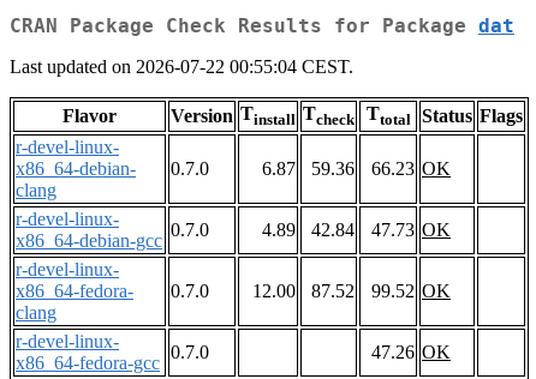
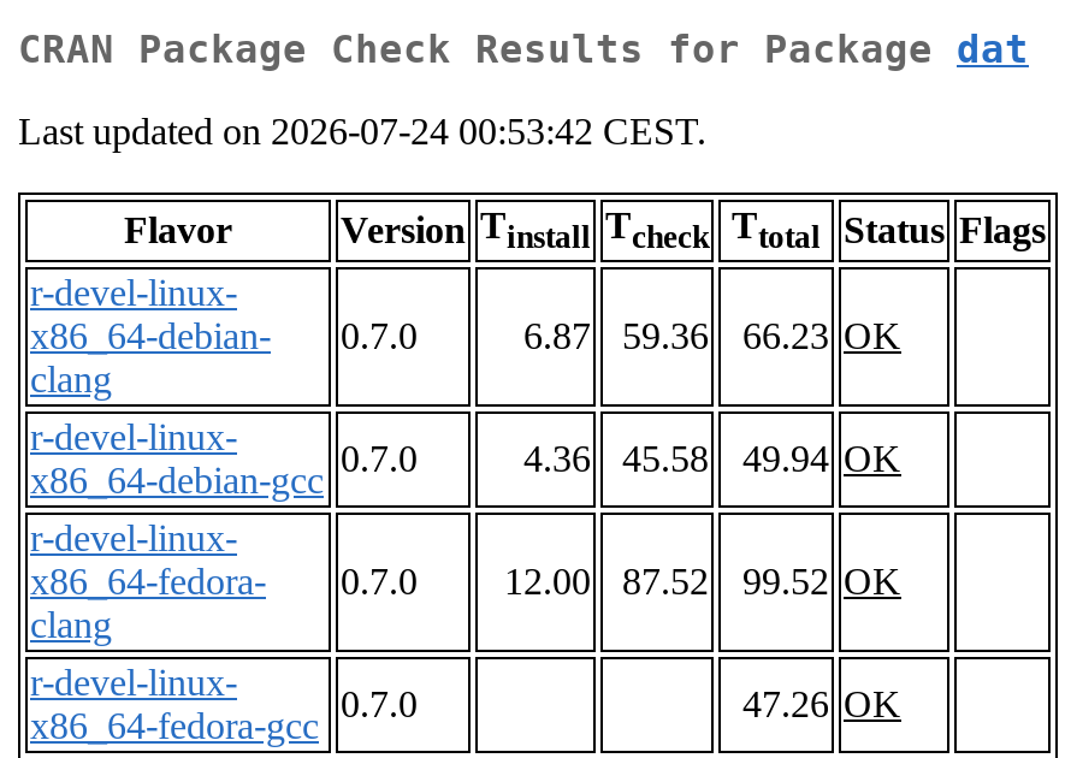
[10,57,353,77] Last updated on 2026-07-22 00:55:04 CEST. -> [18,111,706,152] Last updated on 2026-07-24 00:53:42 CEST.
[262,220,296,240] 4.89 -> [523,439,591,480] 4.36
[311,220,355,240] 42.84 -> [622,439,709,480] 45.58
[371,220,451,240] 47.73 OK -> [742,439,901,480] 49.94 OK

